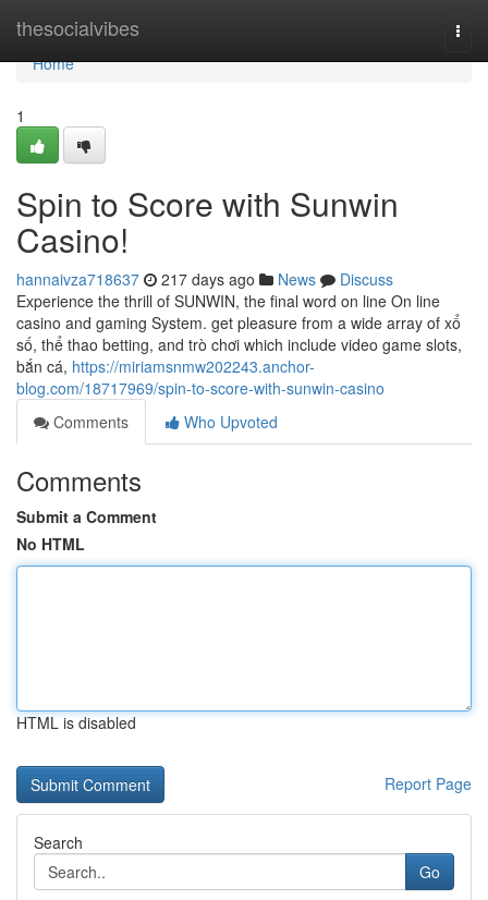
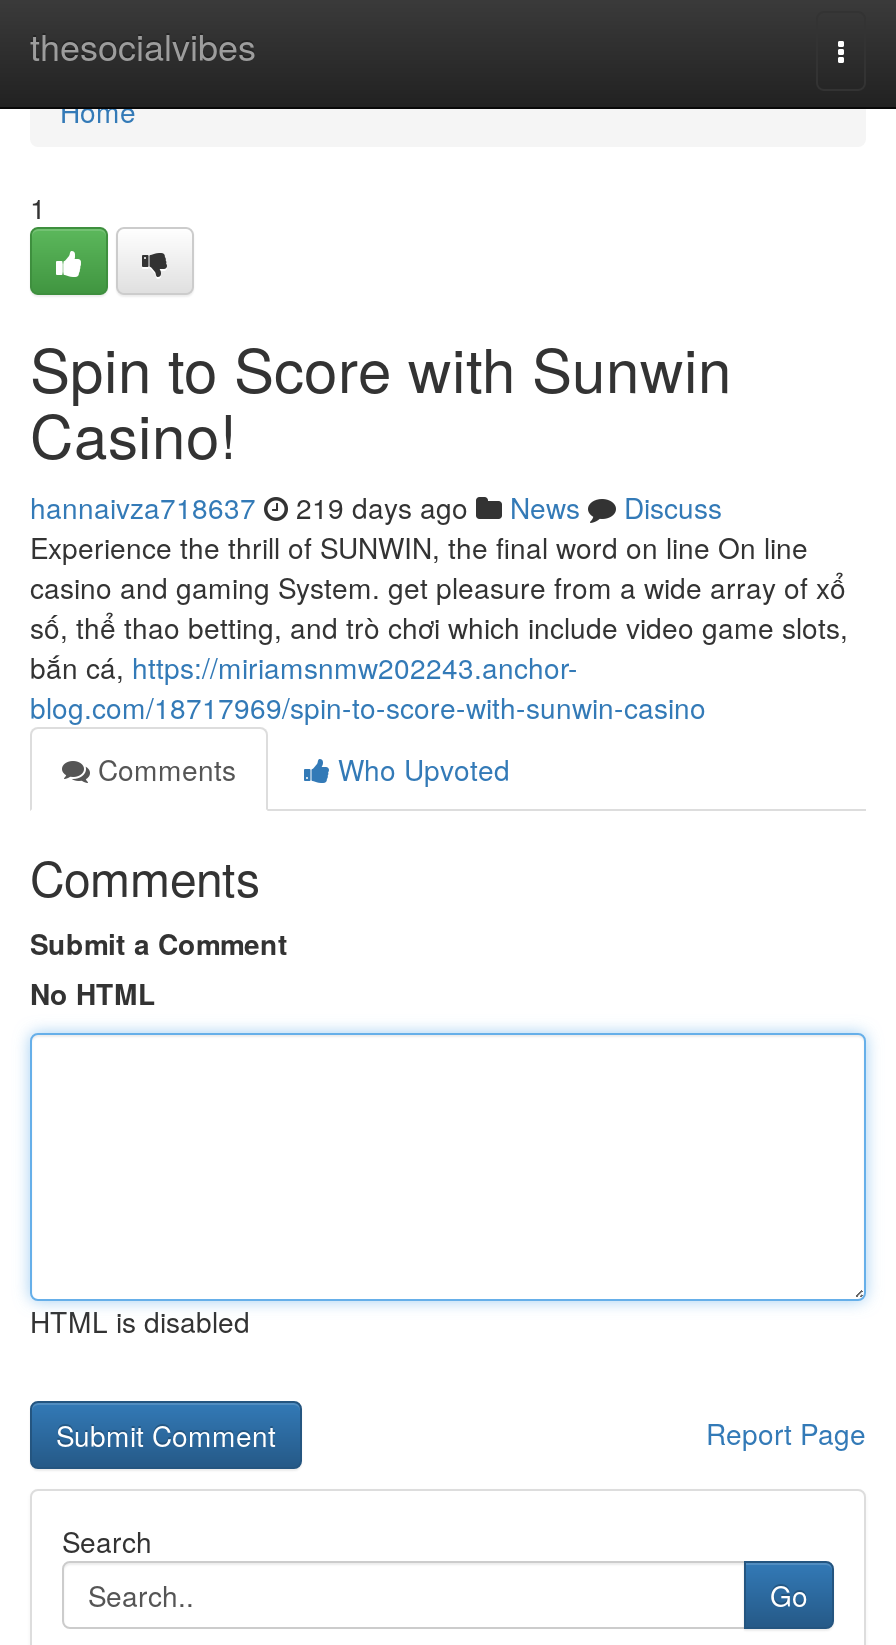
[16,268,393,290] hannaivza718637 217 days ago News Discuss -> [30,487,722,527] hannaivza718637 219 days ago News Discuss

